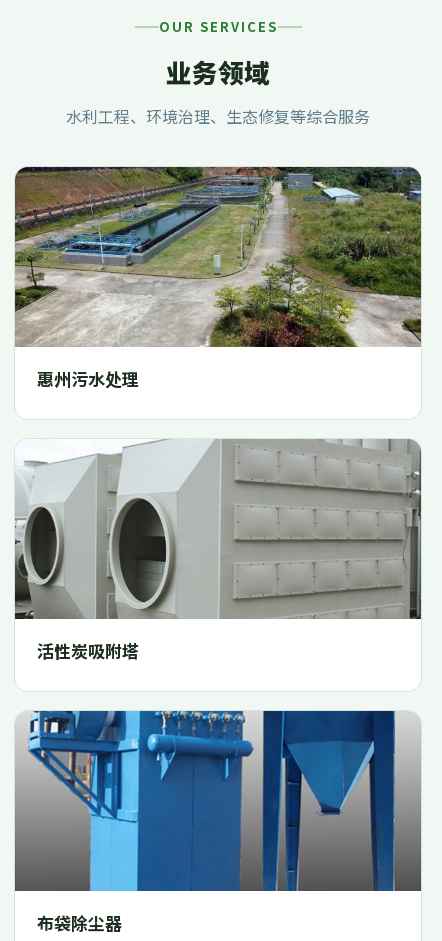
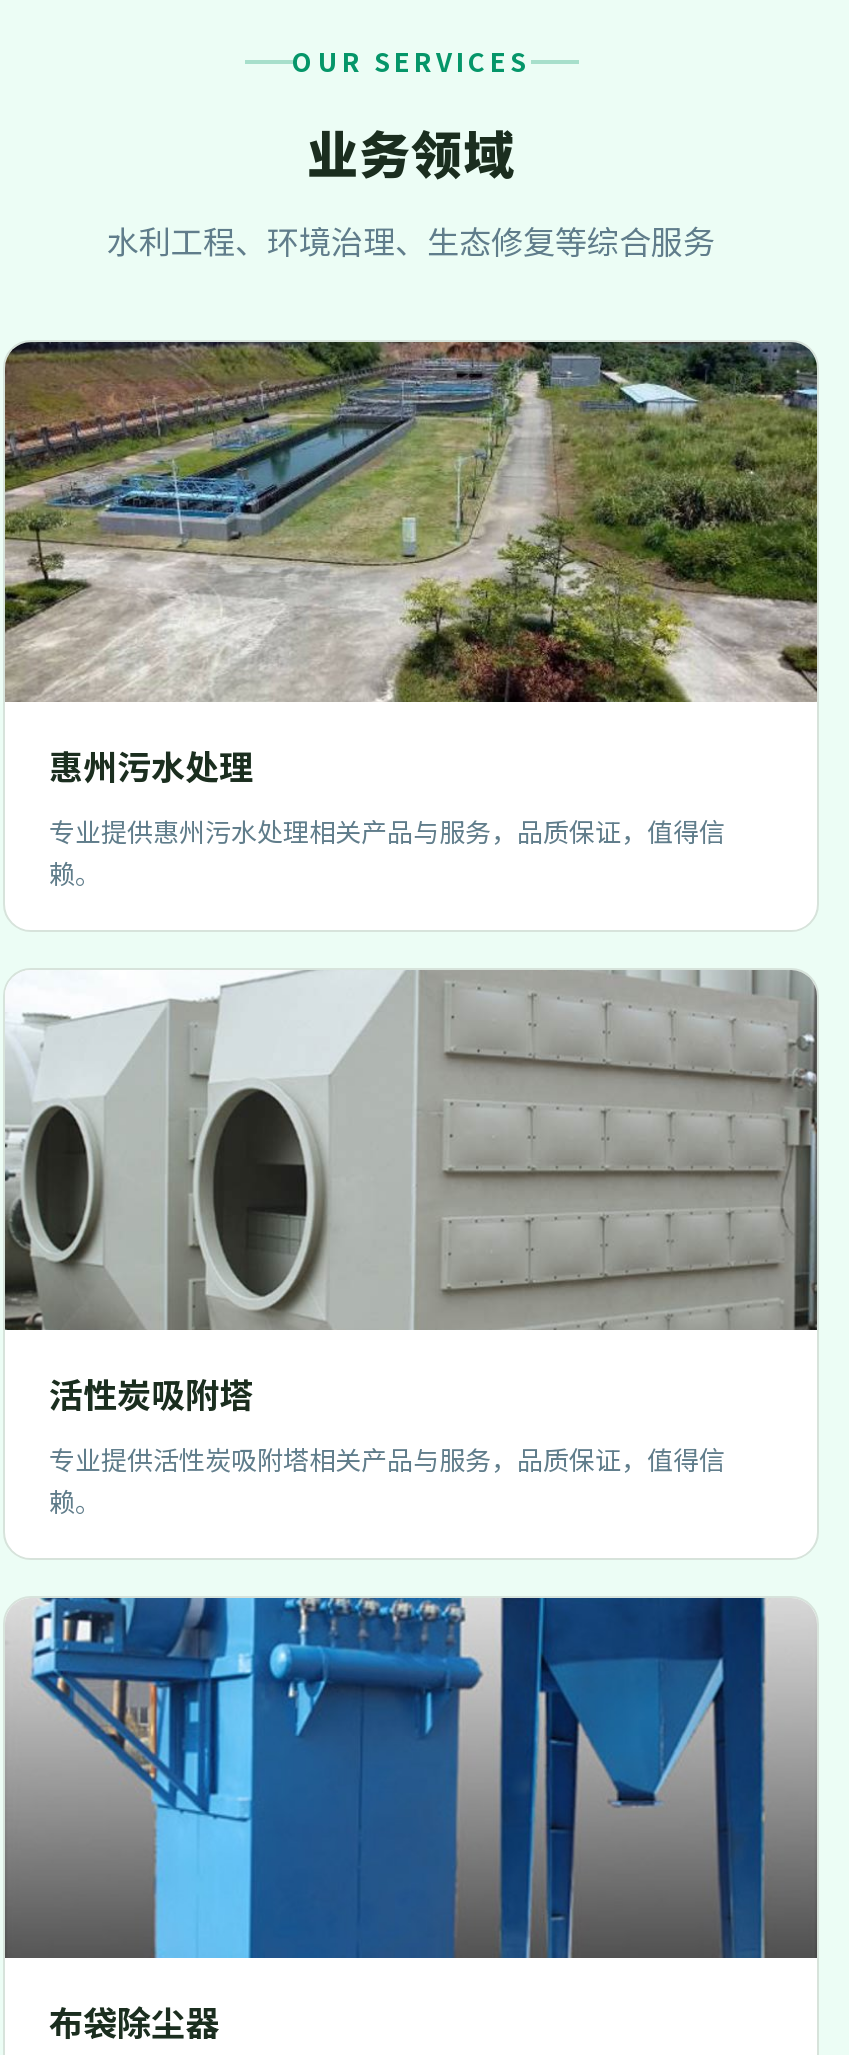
none -> [49,812,725,892] 专业提供惠州污水处理相关产品与服务，品质保证，值得信 | 赖。
none -> [49,1440,725,1520] 专业提供活性炭吸附塔相关产品与服务，品质保证，值得信 | 赖。

